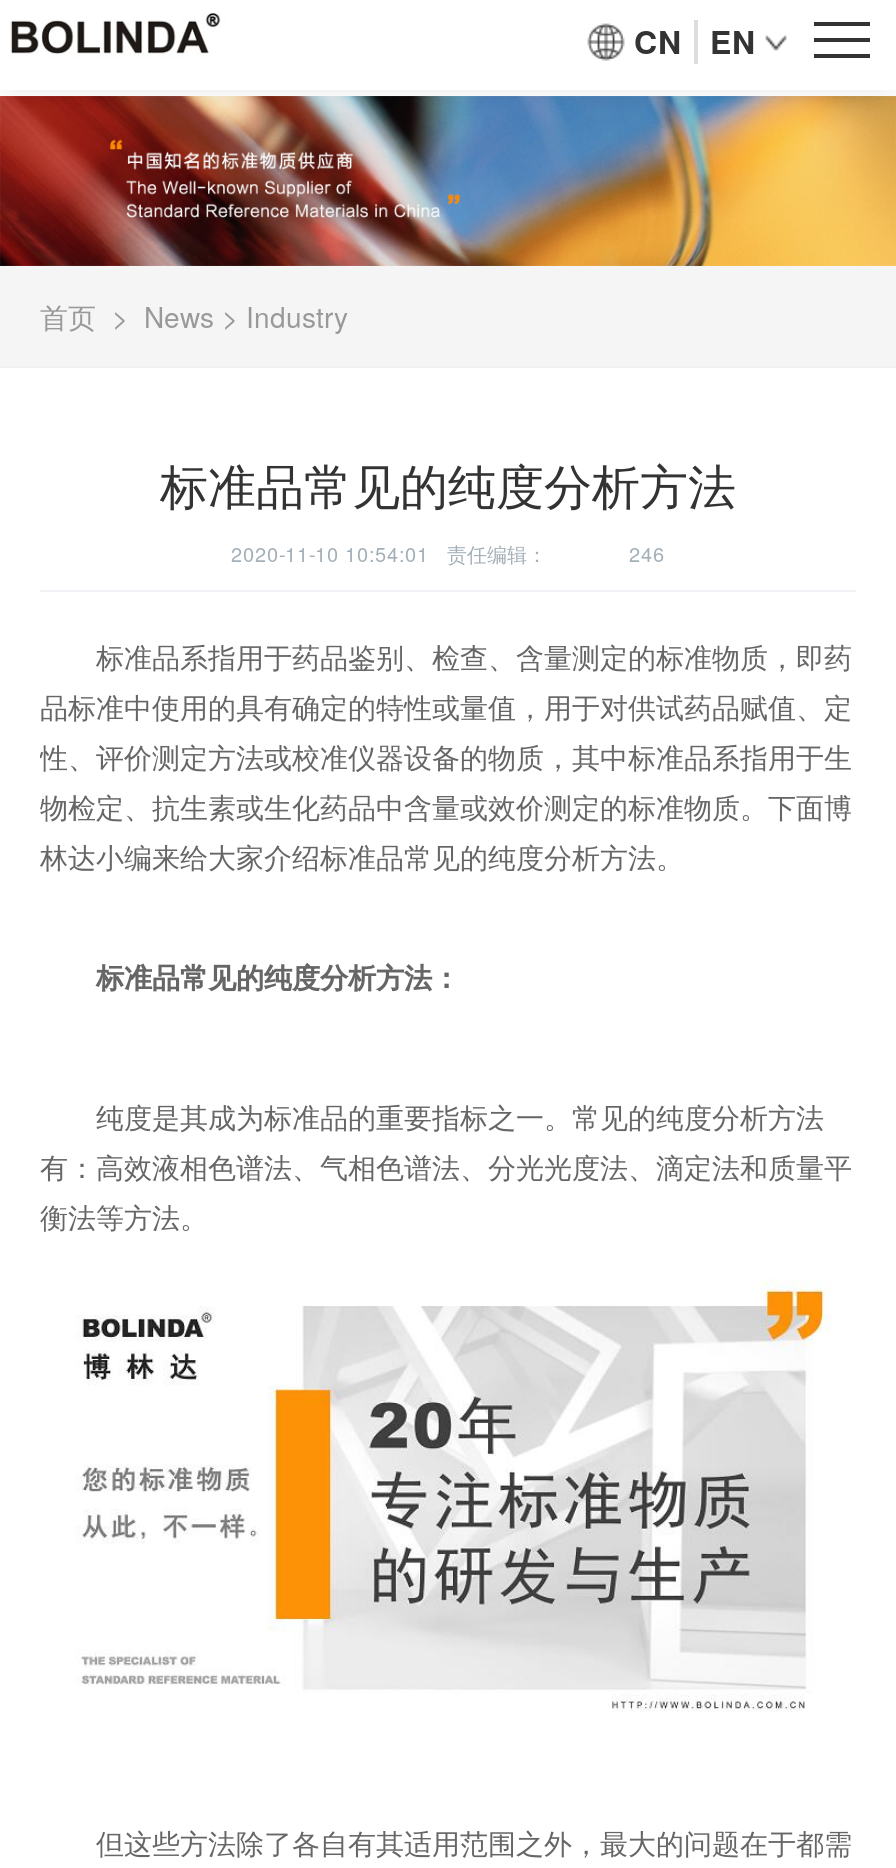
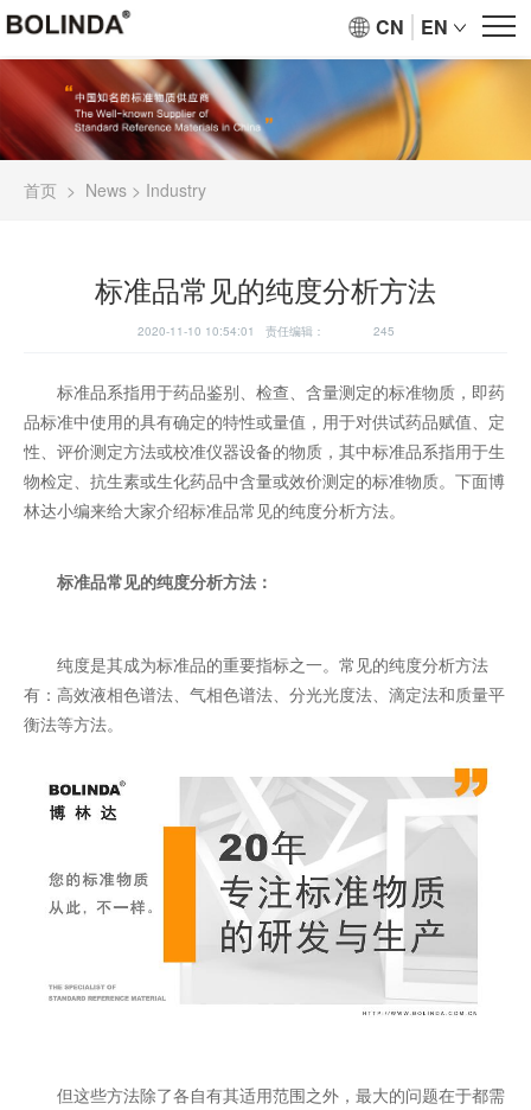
[629,541,665,569] 246 -> [373,323,394,340] 245

